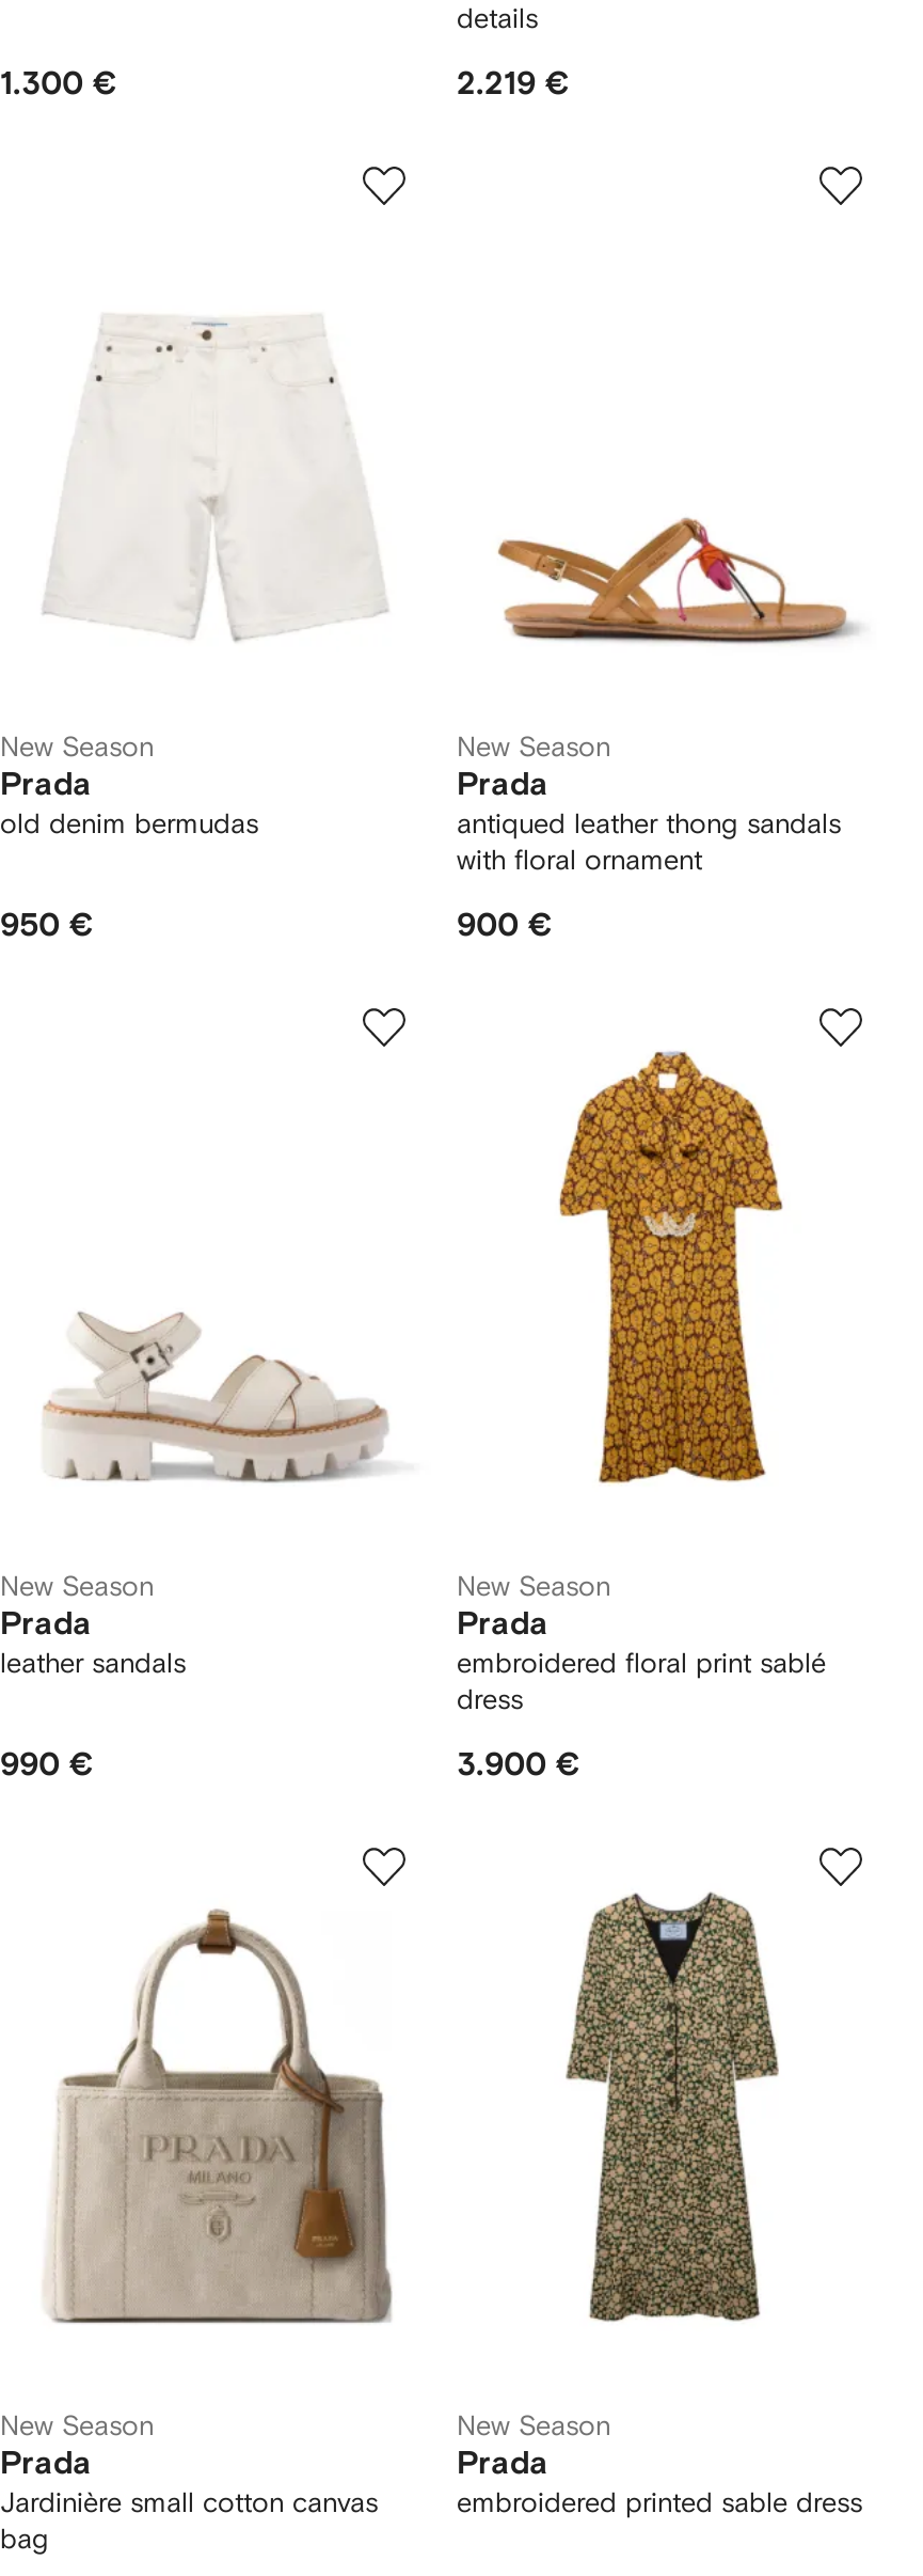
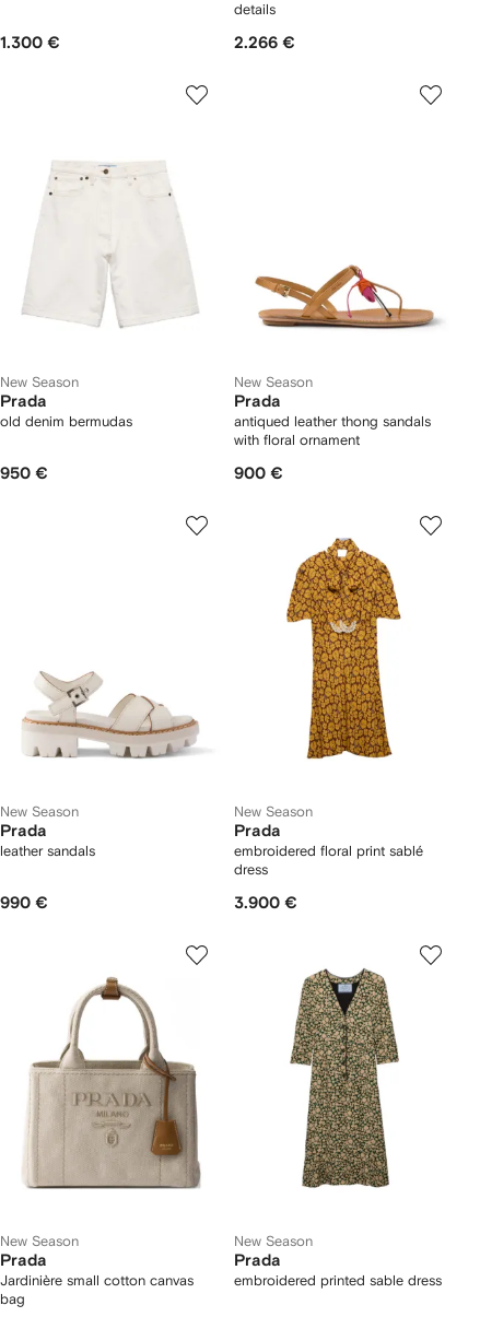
[457,69,570,101] 2.219 € -> [234,35,295,52] 2.266 €

